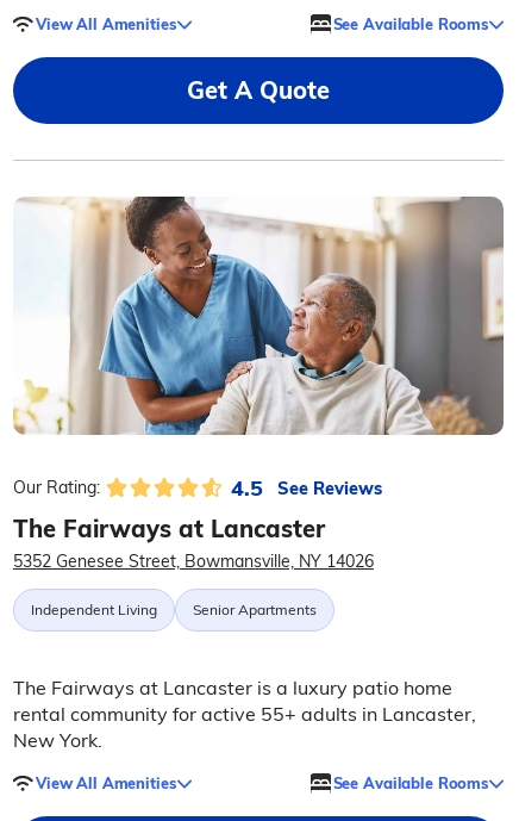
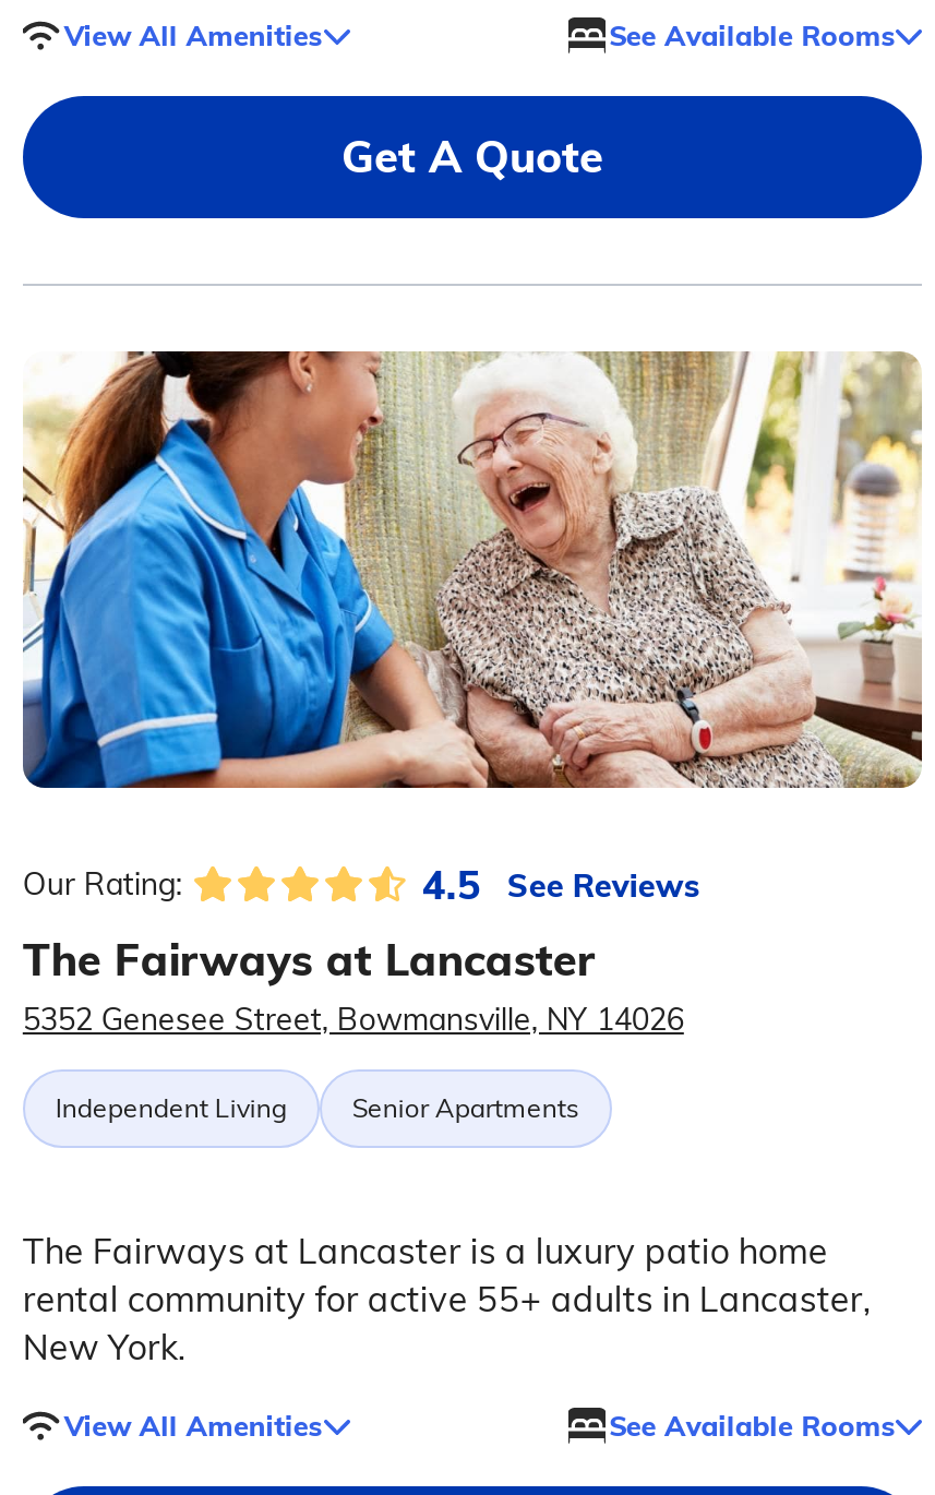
[12,195,505,436] [image] -> [21,349,922,790] [image]

